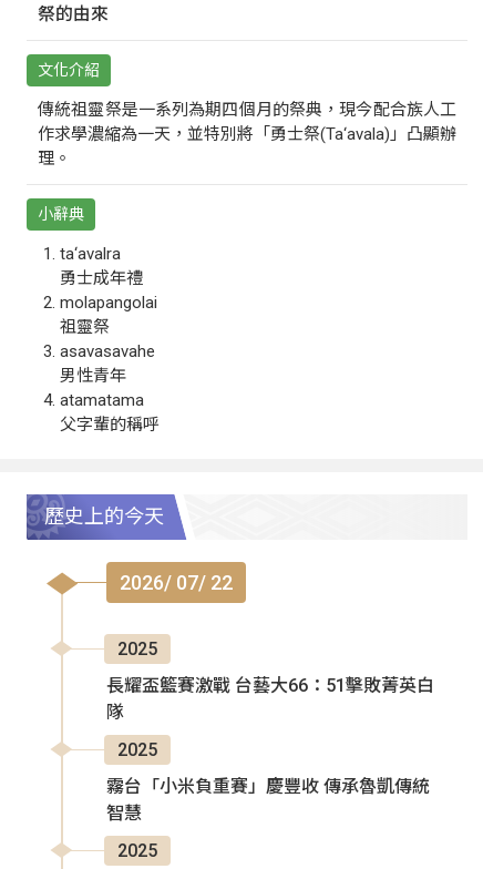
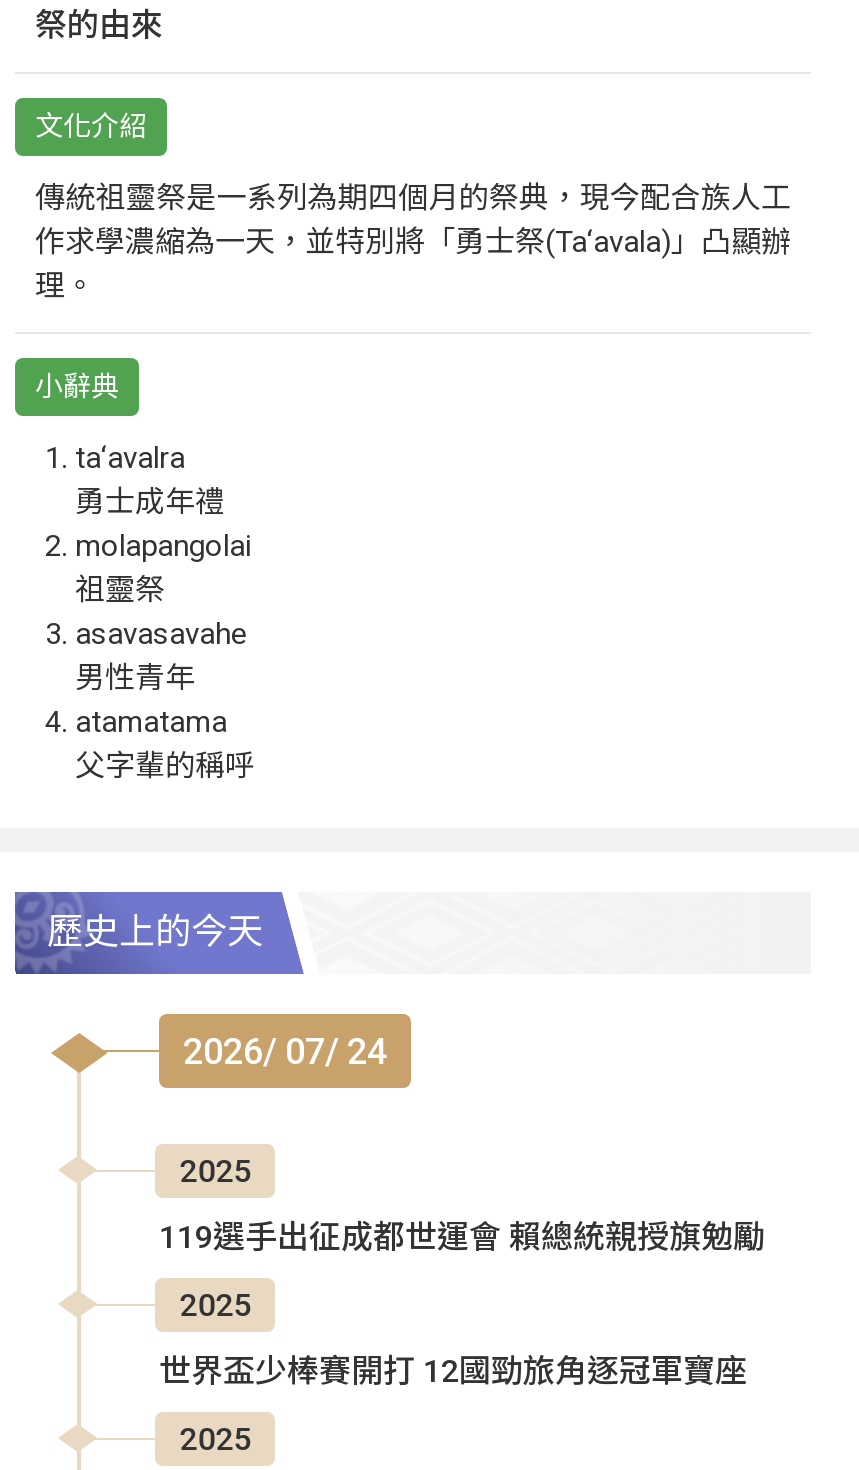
[120,571,233,594] 2026/ 07/ 22 -> [183,1030,387,1072] 2026/ 07/ 24
[106,675,434,722] 長耀盃籃賽激戰 台藝大66：51擊敗菁英白 | 隊 -> [159,1218,765,1256] 119選手出征成都世運會 賴總統親授旗勉勵
[106,776,430,823] 霧台「小米負重賽」慶豐收 傳承魯凱傳統 | 智慧 -> [159,1352,747,1390] 世界盃少棒賽開打 12國勁旅角逐冠軍寶座

